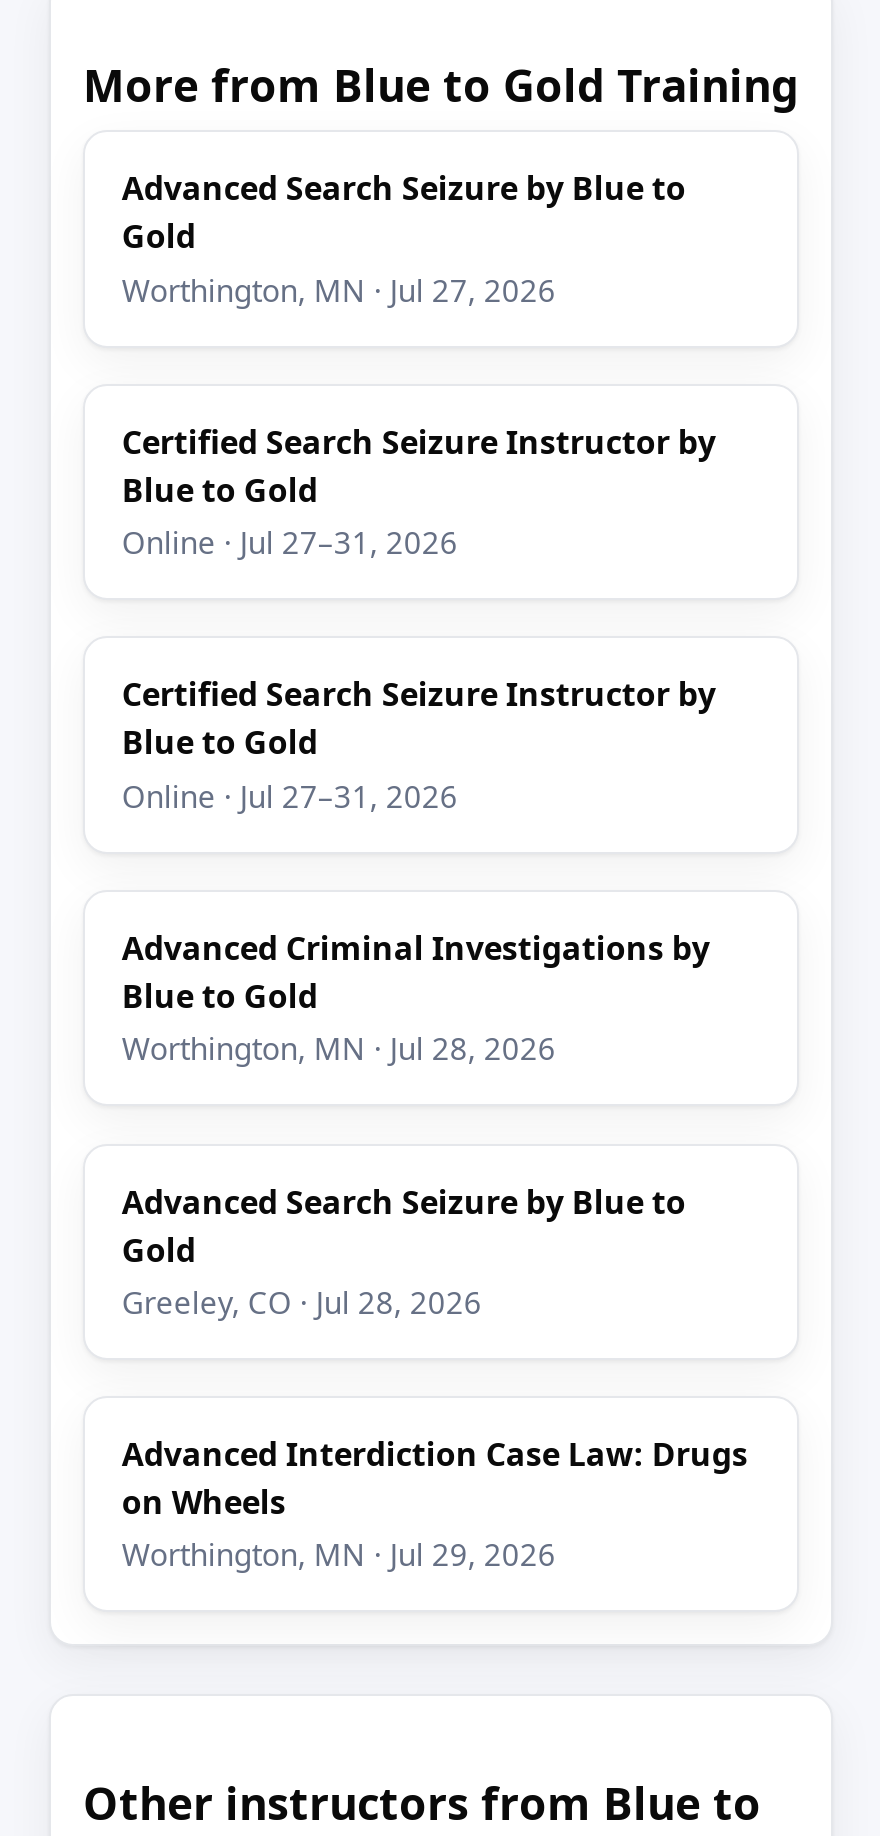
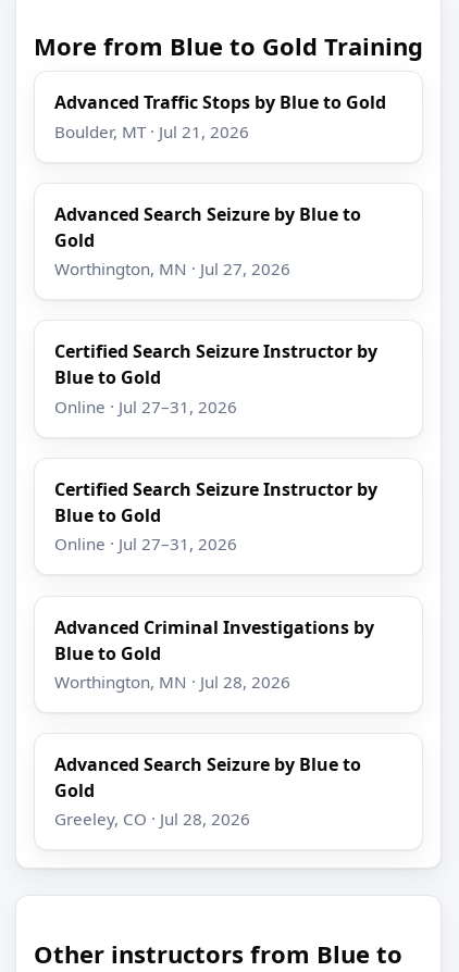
none -> [55,91,387,142] Advanced Traffic Stops by Blue to Gold | Boulder, MT · Jul 21, 2026
moved [122,167,716,1322] -> [55,202,378,830]: Advanced Search Seizure by Blue to | Gold | Worthington, MN · Jul 27, 2026 | ... | Gold | Greeley, CO · Jul 28, 2026
[122,1432,748,1575] Advanced Interdiction Case Law: Drugs | on Wheels | Worthington, MN · Jul 29, 2026 -> none

